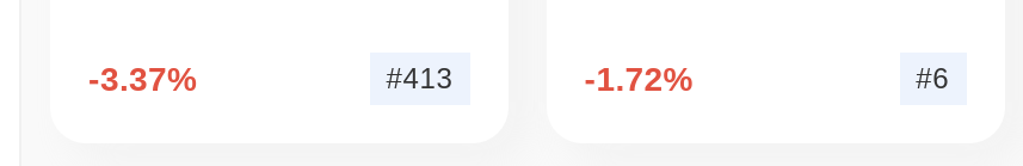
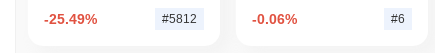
[88,59,453,97] -3.37% | #413 -> [44,11,197,27] -25.49% | #5812
[584,59,692,97] -1.72% -> [252,11,297,27] -0.06%

